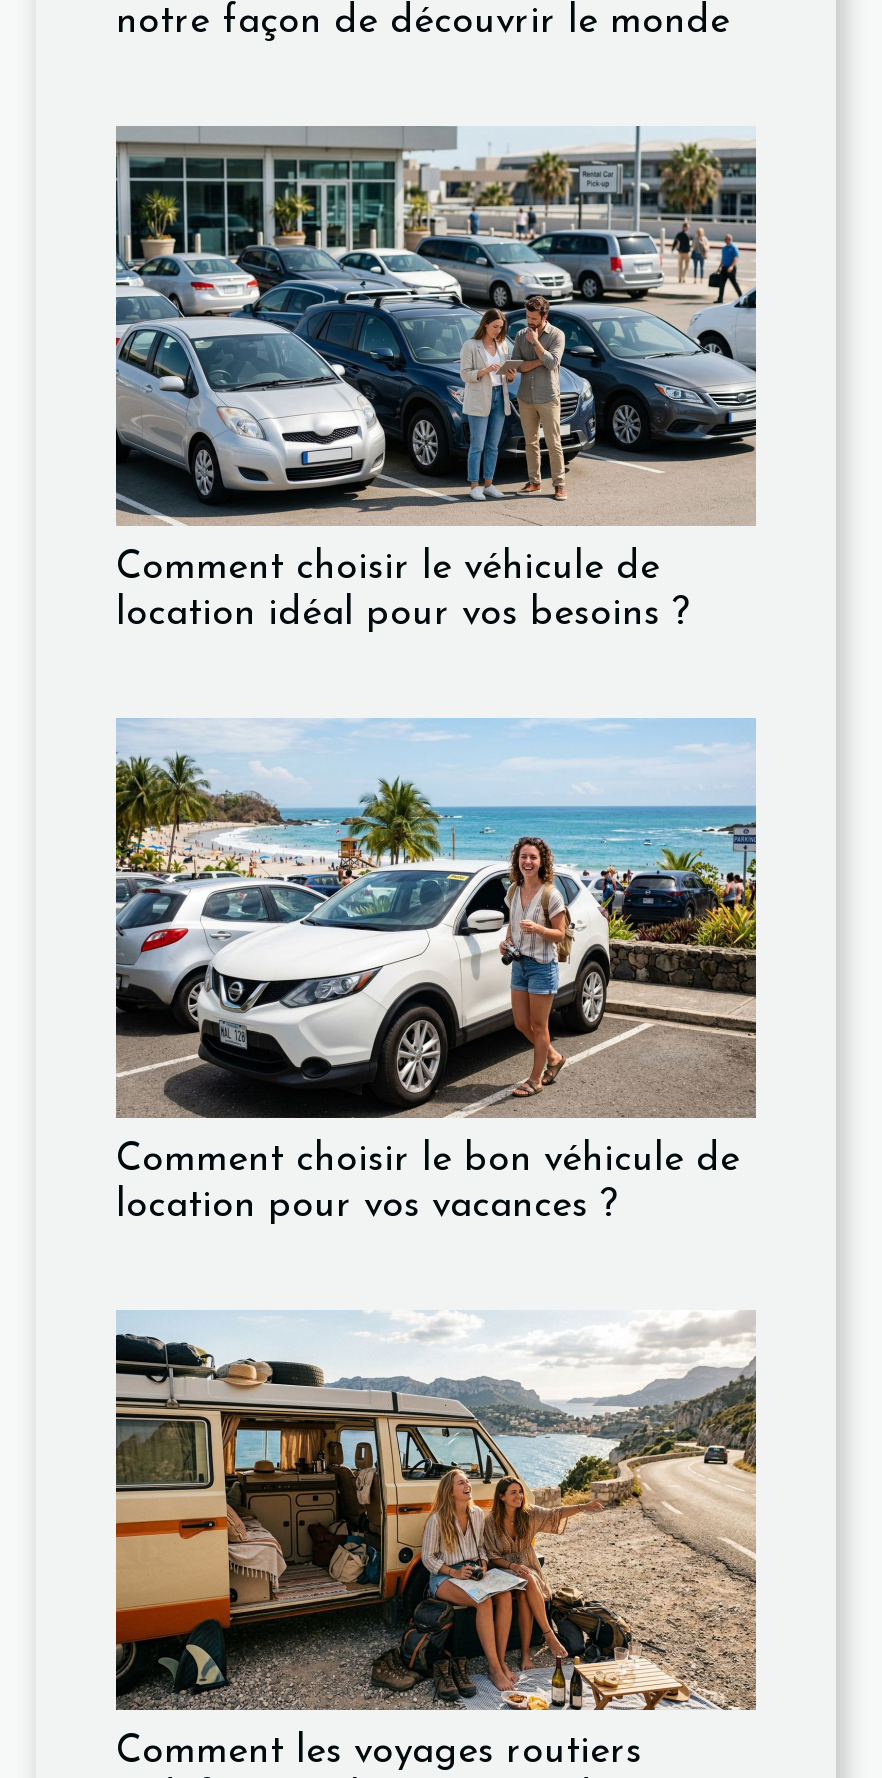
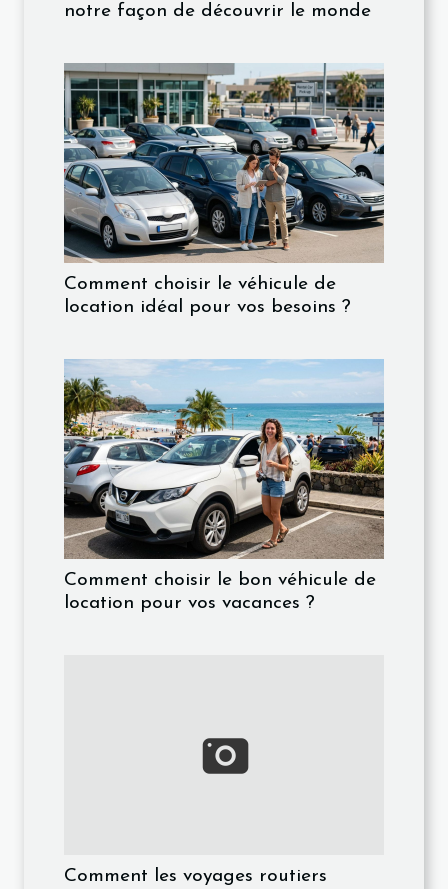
[114,1312,758,1712] [image] -> none

